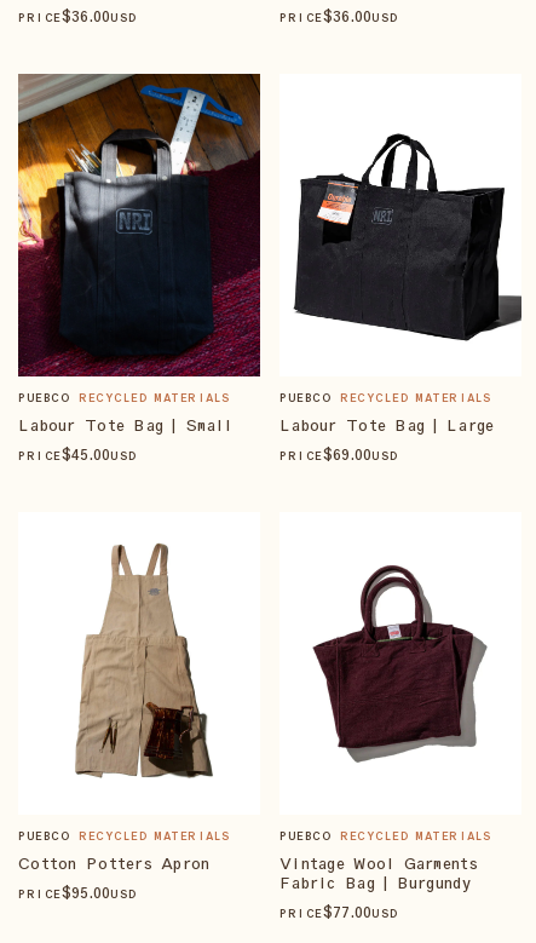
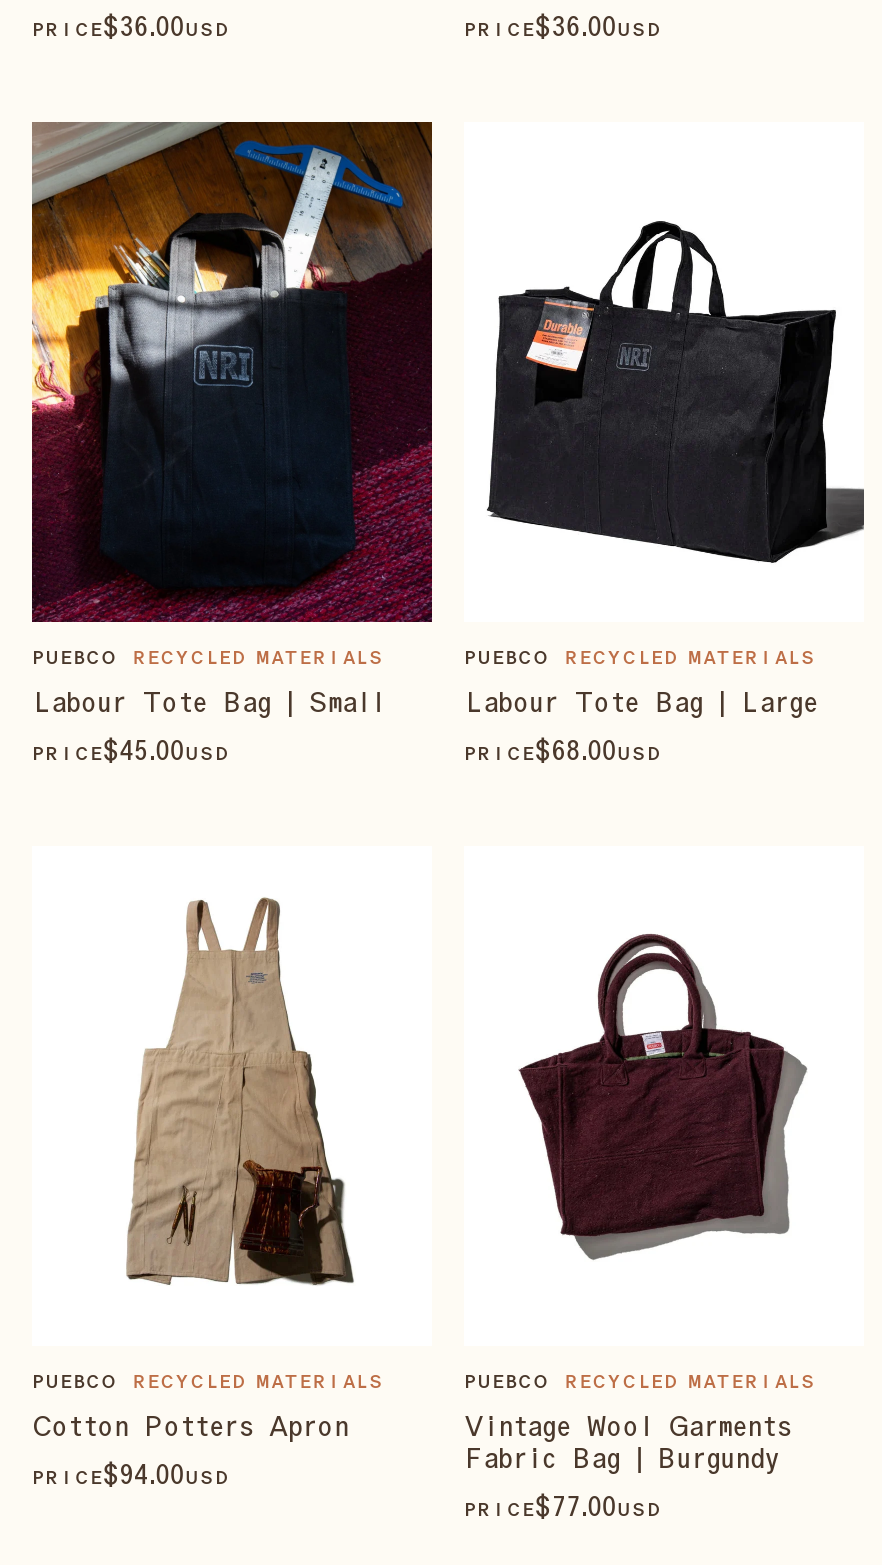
[279,444,399,464] PRICE$69.00USD -> [464,734,662,766] PRICE$68.00USD
[18,882,138,902] PRICE$95.00USD -> [32,1458,230,1490] PRICE$94.00USD

